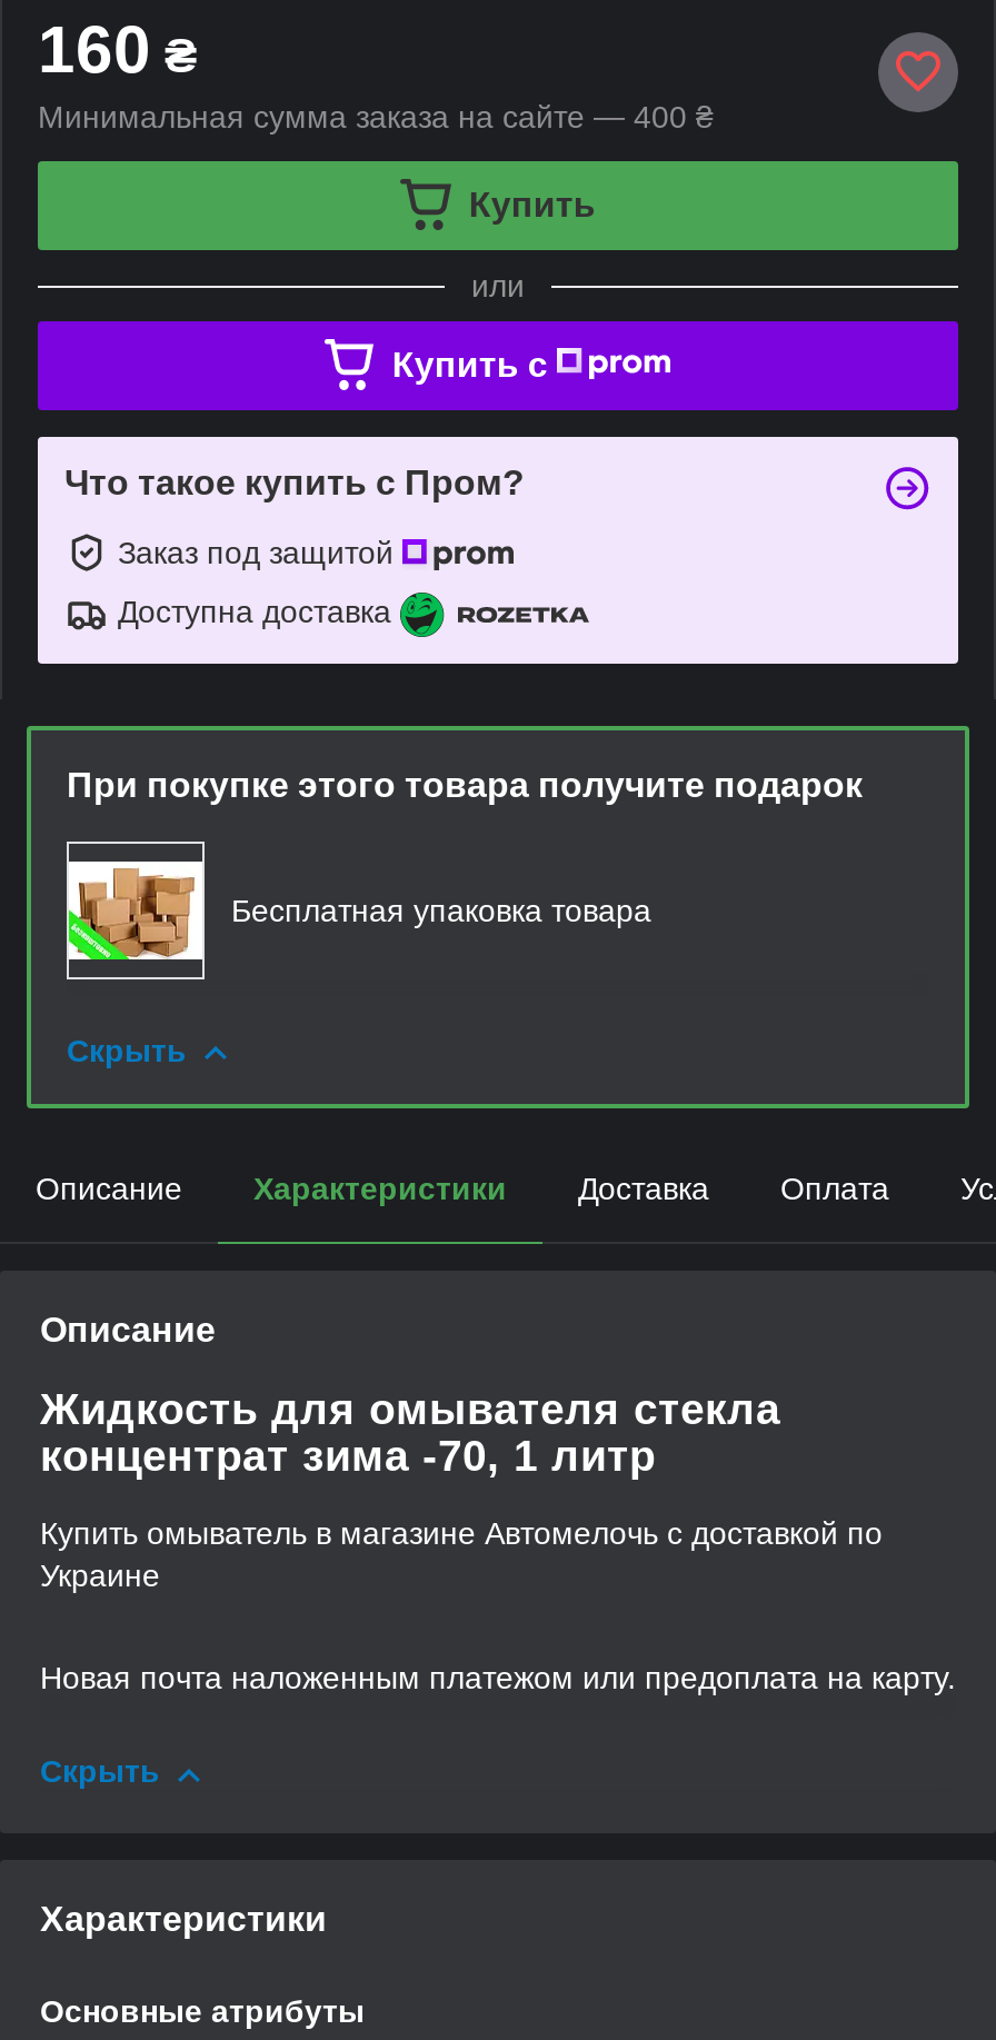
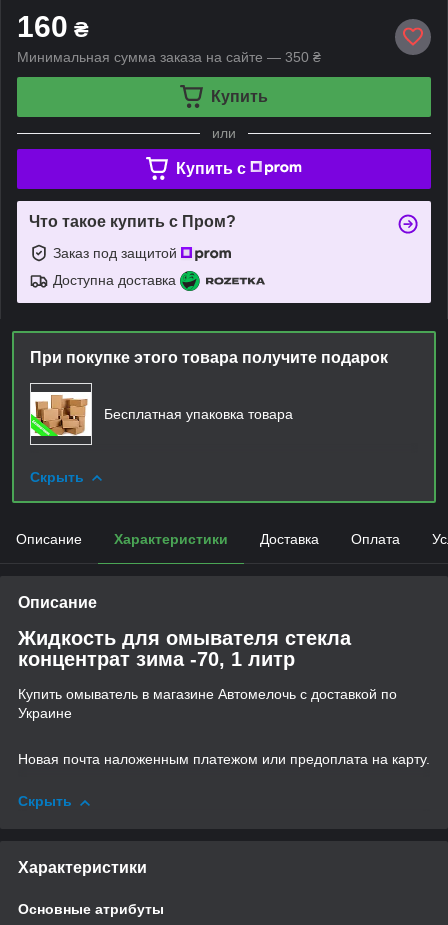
[38,98,714,134] Минимальная сумма заказа на сайте — 400 ₴ -> [17,49,321,65] Минимальная сумма заказа на сайте — 350 ₴

